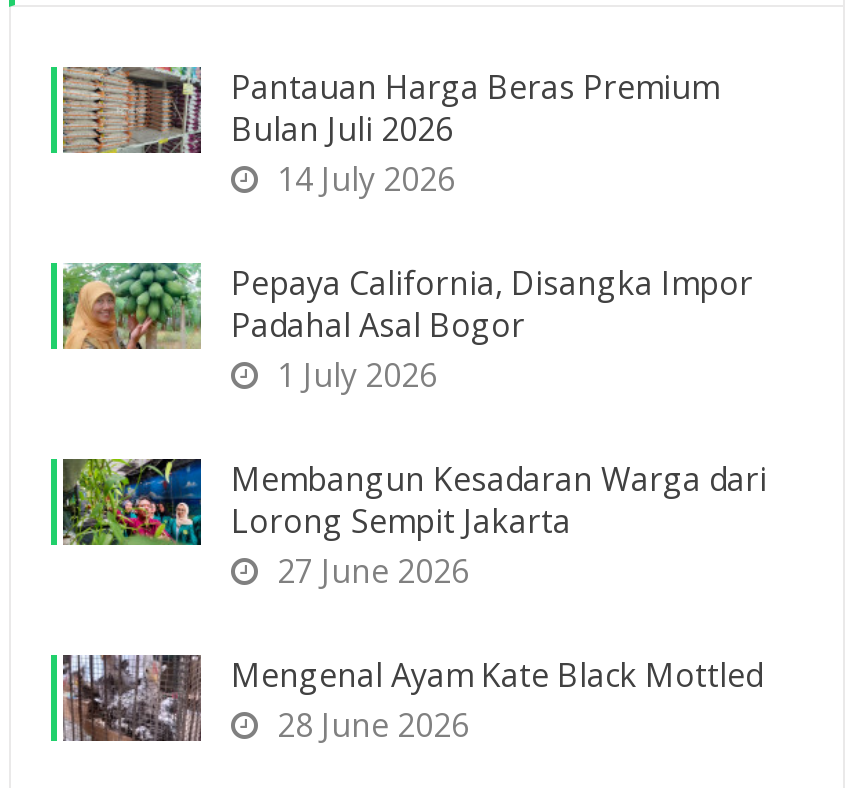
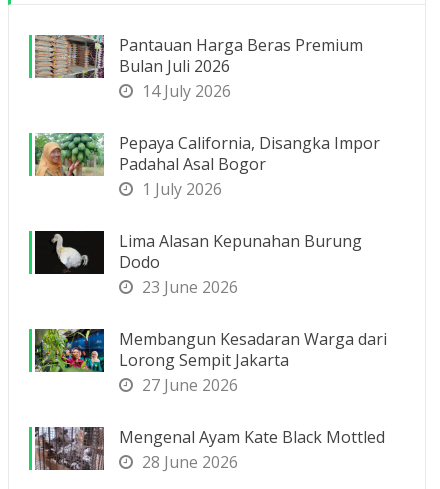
none -> [35,230,362,298] [image] | Lima Alasan Kepunahan Burung | Dodo | 23 June 2026

